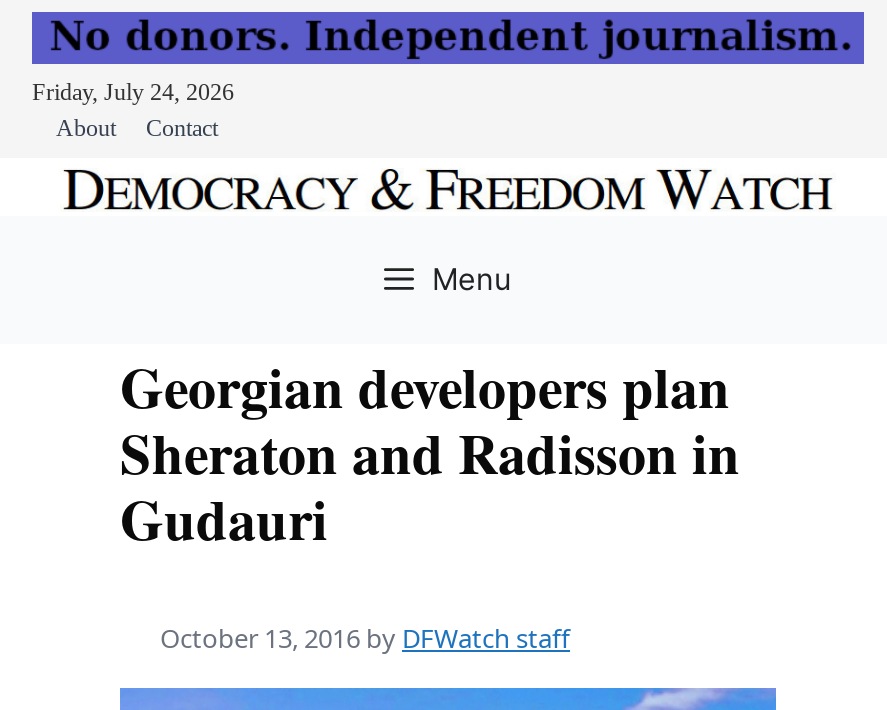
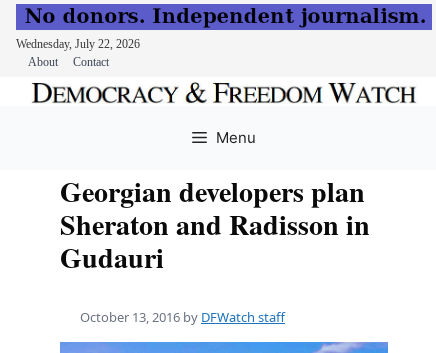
[32,78,234,106] Friday, July 24, 2026 -> [16,37,140,51] Wednesday, July 22, 2026

